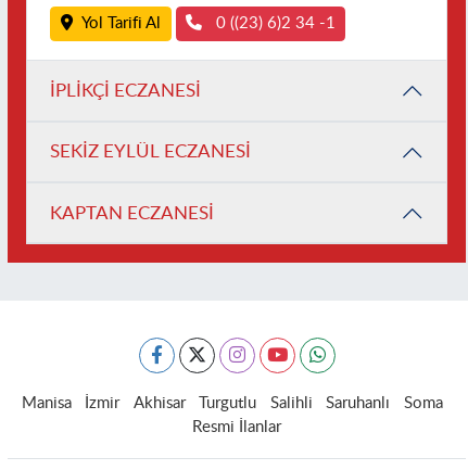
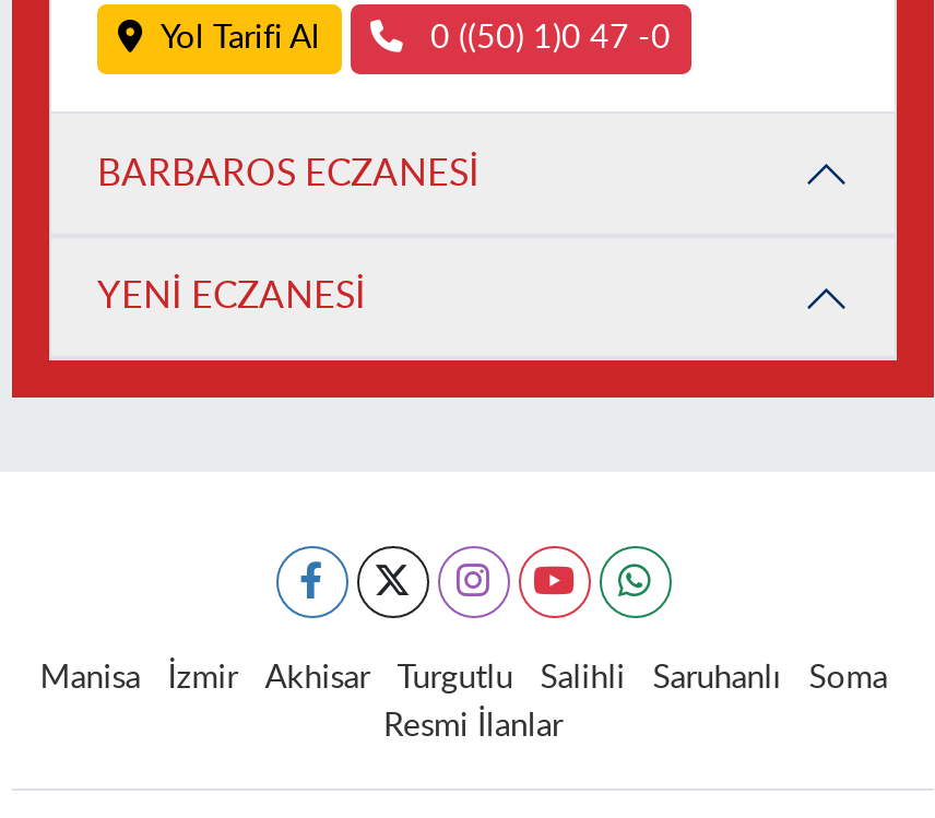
[211,15,335,32] 0 ((23) 6)2 34 -1 -> [422,22,671,55] 0 ((50) 1)0 47 -0
[50,81,251,222] İPLİKÇİ ECZANESİ | SEKİZ EYLÜL ECZANESİ | KAPTAN ECZANESİ -> [97,155,480,315] BARBAROS ECZANESİ | YENİ ECZANESİ

